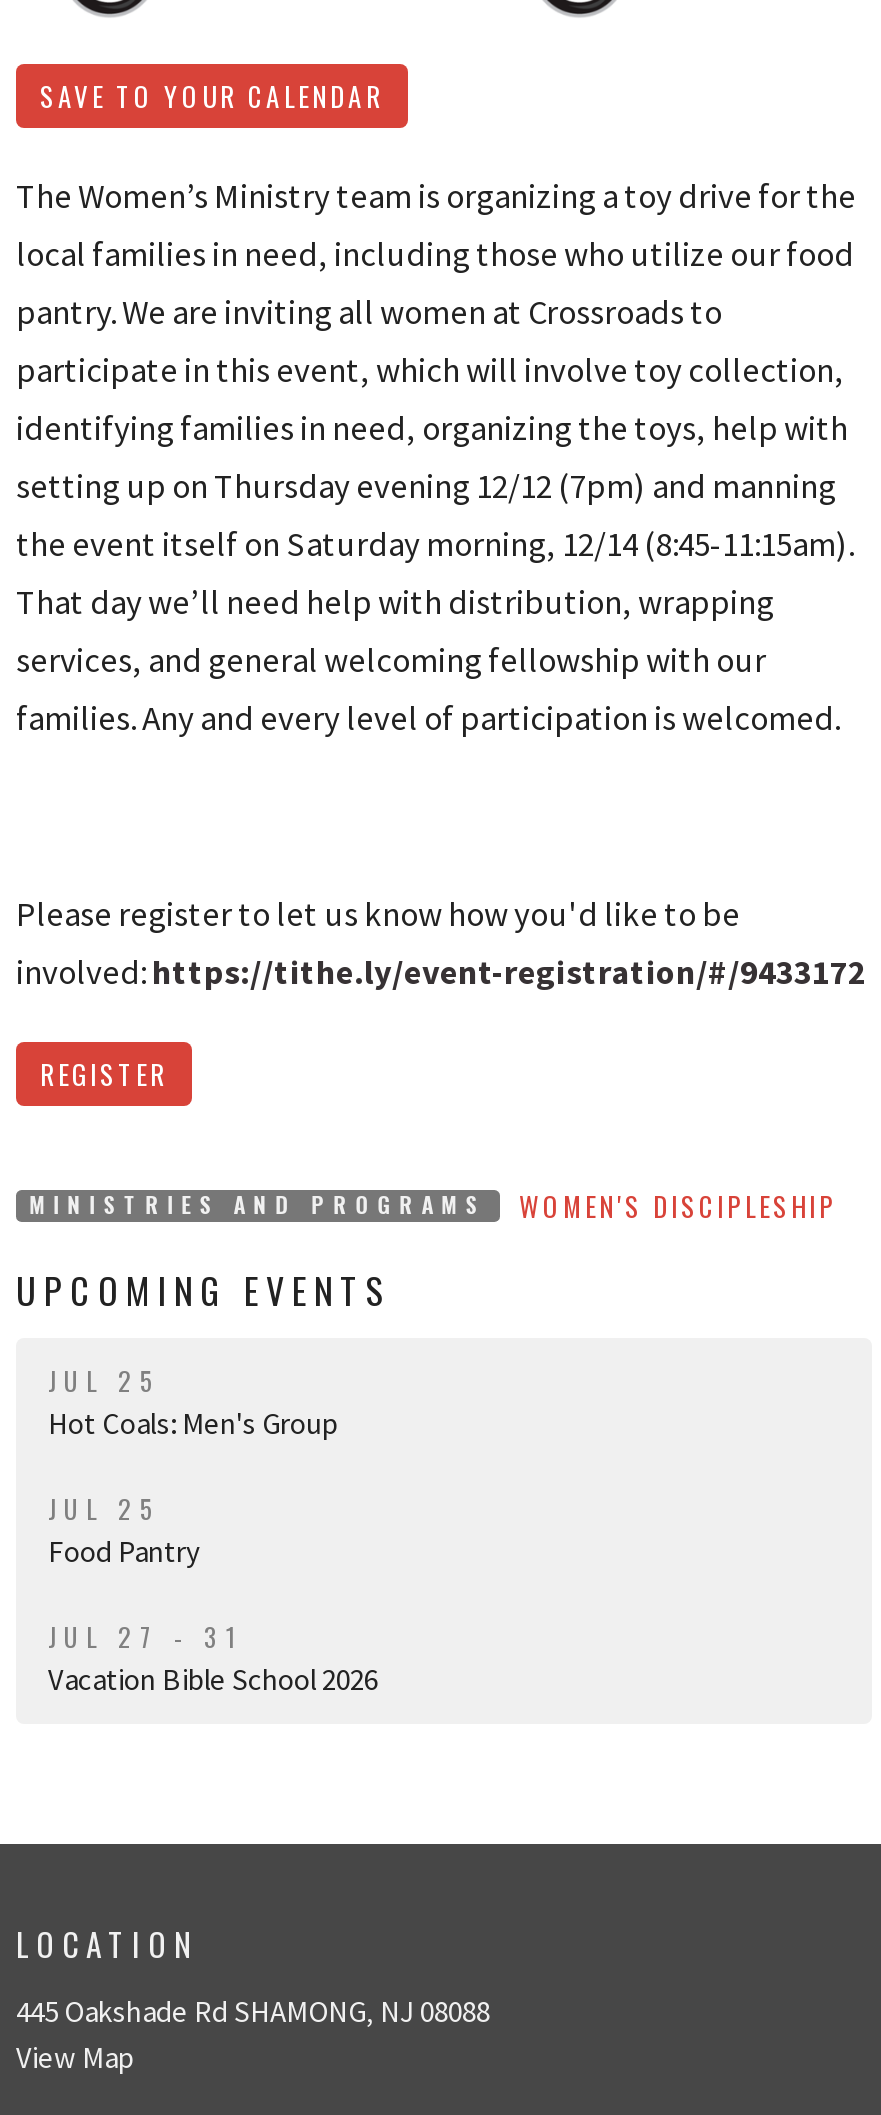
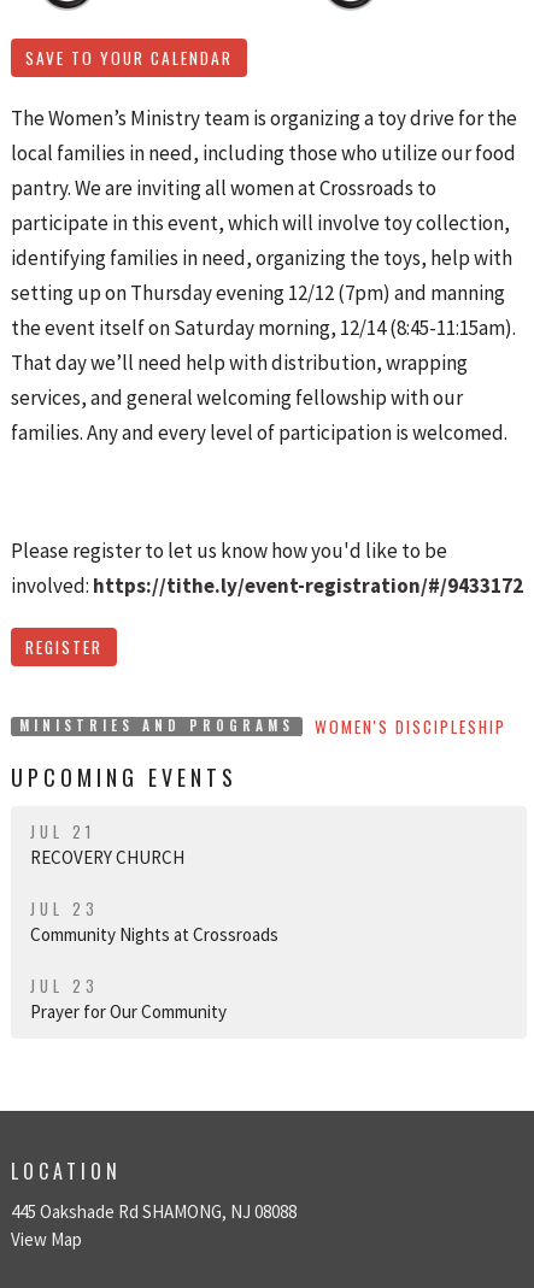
[48,1361,338,1443] JUL 25 | Hot Coals: Men's Group -> [30,820,184,869] JUL 21 | RECOVERY CHURCH
[48,1489,200,1571] JUL 25 | Food Pantry -> [30,897,278,946] JUL 23 | Community Nights at Crossroads
[48,1617,378,1699] JUL 27 - 31 | Vacation Bible School 2026 -> [30,974,227,1023] JUL 23 | Prayer for Our Community

